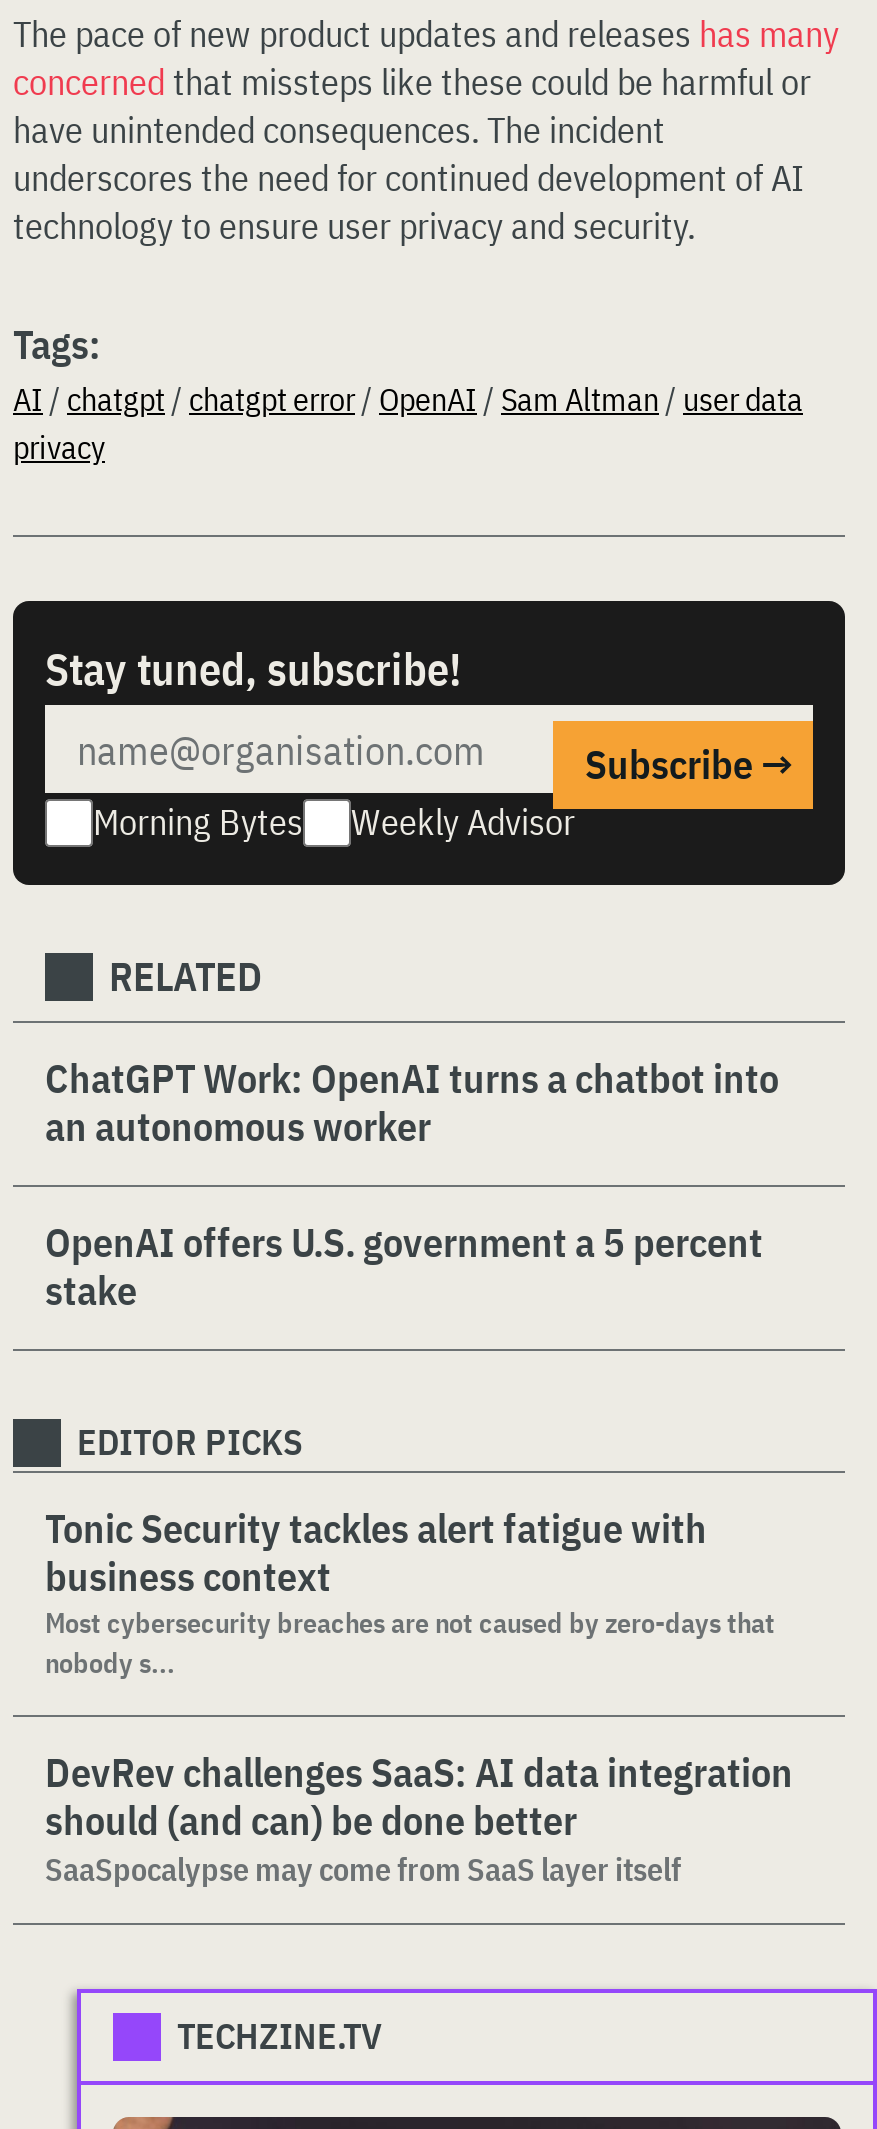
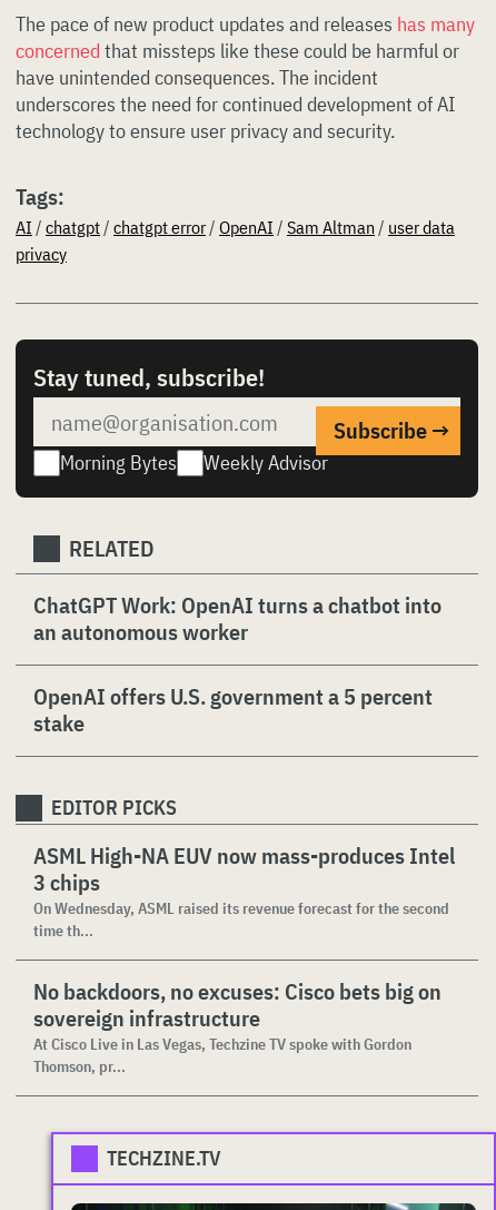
[45,1501,775,1681] Tonic Security tackles alert fatigue with | business context | Most cybersecurity breaches are not caused by zero-days that | nobody s... -> [33,840,455,941] ASML High-NA EUV now mass-produces Intel | 3 chips | On Wednesday, ASML raised its revenue forecast for the second | time th...
[45,1745,793,1889] DevRev challenges SaaS: AI data integration | should (and can) be done better | SaaSpocalypse may come from SaaS layer itself -> [33,976,442,1076] No backdoors, no excuses: Cisco bets big on | sovereign infrastructure | At Cisco Live in Las Vegas, Techzine TV spoke with Gordon | Thomson, pr...

